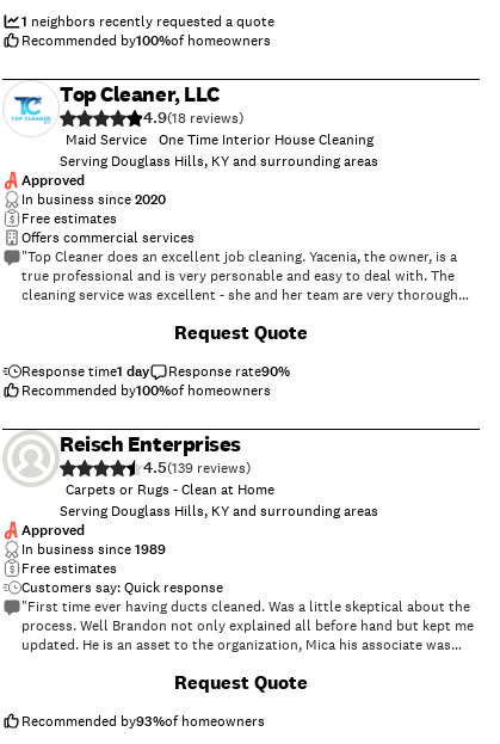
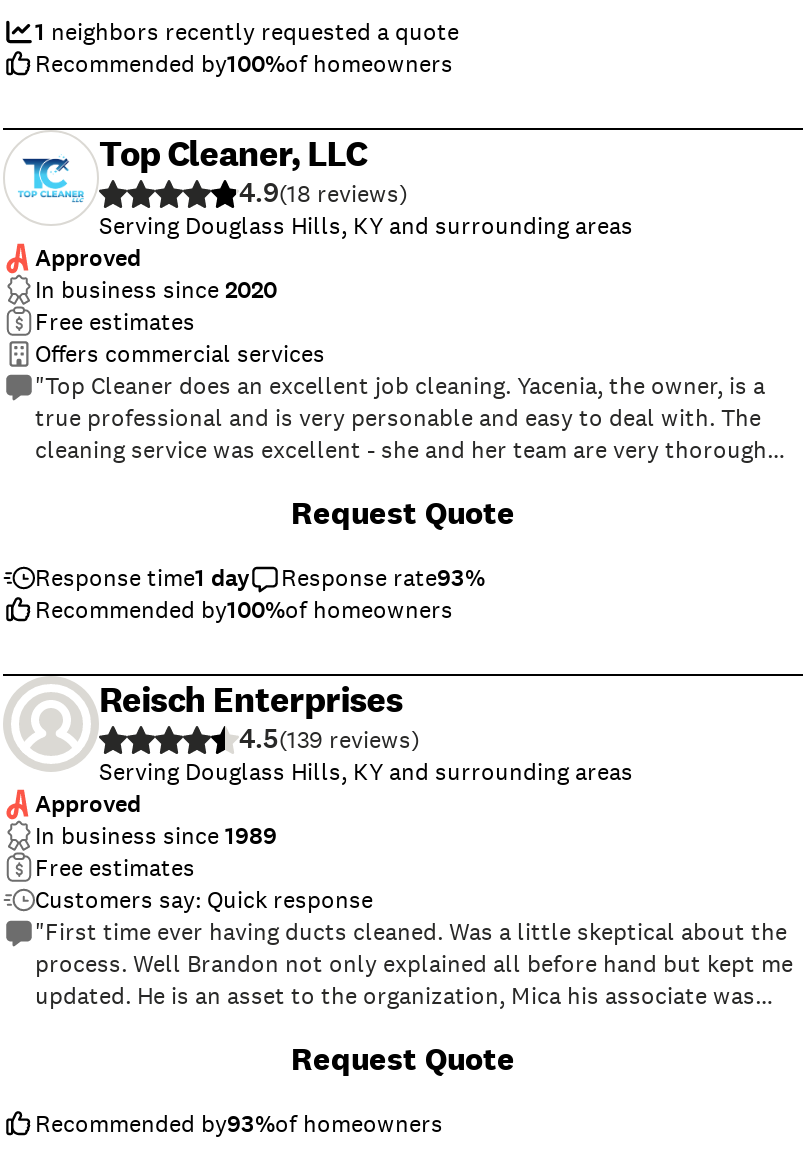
[66,130,374,149] Maid Service | One Time Interior House Cleaning -> none
[168,362,290,381] Response rate90% -> [281,562,485,594] Response rate93%
[66,480,274,499] Carpets or Rugs - Clean at Home -> none

